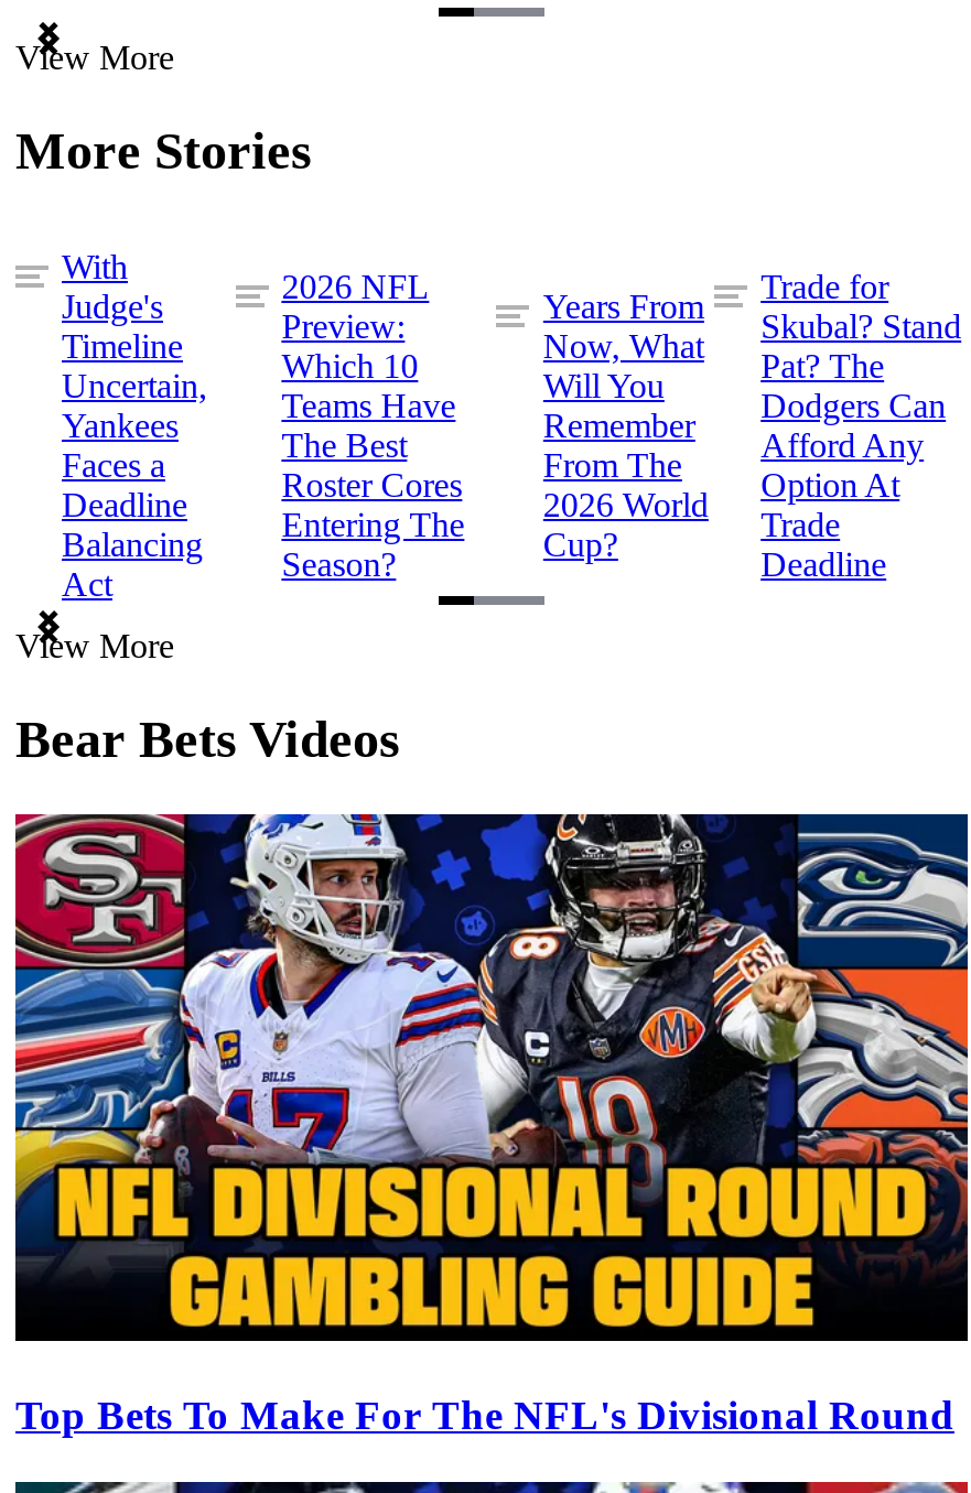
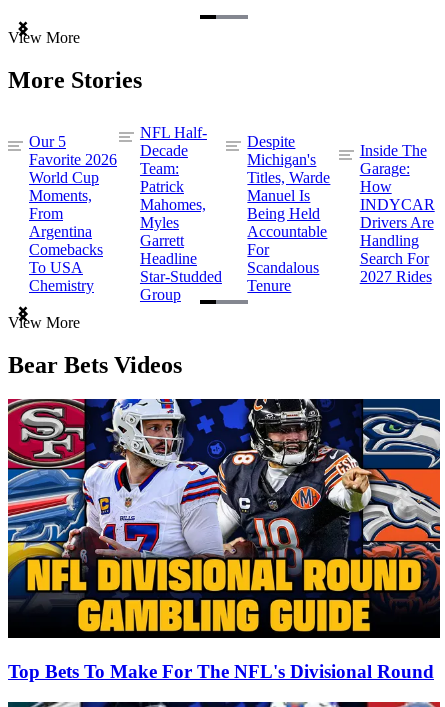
[62,248,207,603] With | Judge's | Timeline | Uncertain, | Yankees | Faces a | Deadline | Balancing | Act -> [29,133,117,294] Our 5 | Favorite 2026 | World Cup | Moments, | From | Argentina | Comebacks | To USA | Chemistry
[281,268,464,583] 2026 NFL | Preview: | Which 10 | Teams Have | The Best | Roster Cores | Entering The | Season? -> [140,124,222,303] NFL Half- | Decade | Team: | Patrick | Mahomes, | Myles | Garrett | Headline | Star-Studded | Group
[761,268,961,583] Trade for | Skubal? Stand | Pat? The | Dodgers Can | Afford Any | Option At | Trade | Deadline -> [360,142,435,285] Inside The | Garage: | How | INDYCAR | Drivers Are | Handling | Search For | 2027 Rides
[543,288,708,563] Years From | Now, What | Will You | Remember | From The | 2026 World | Cup? -> [247,133,330,294] Despite | Michigan's | Titles, Warde | Manuel Is | Being Held | Accountable | For | Scandalous | Tenure

